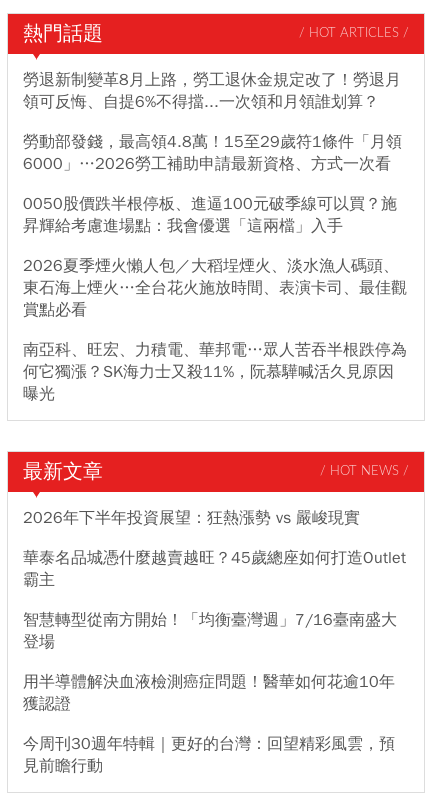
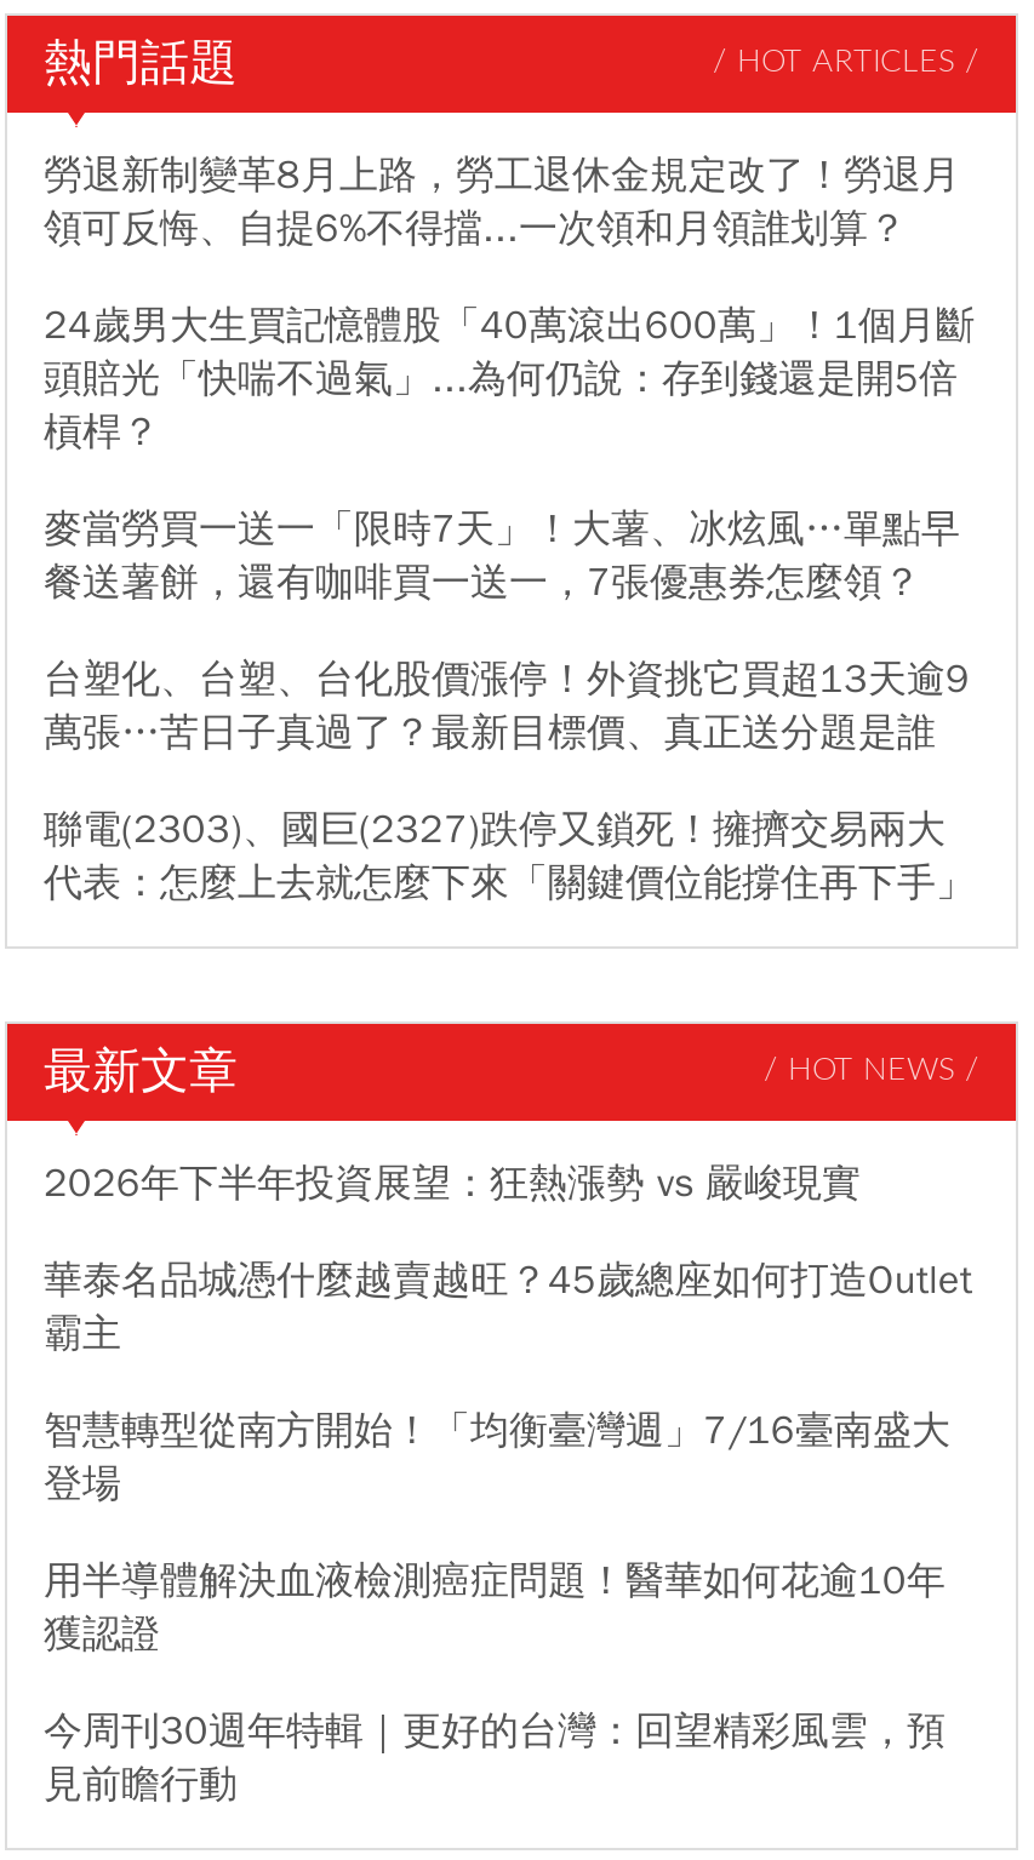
[23,132,402,174] 勞動部發錢，最高領4.8萬！15至29歲符1條件「月領 | 6000」…2026勞工補助申請最新資格、方式一次看 -> [44,301,975,457] 24歲男大生買記憶體股「40萬滾出600萬」！1個月斷 | 頭賠光「快喘不過氣」...為何仍說：存到錢還是開5倍 | 槓桿？
[23,194,397,236] 0050股價跌半根停板、進逼100元破季線可以買？施 | 昇輝給考慮進場點：我會優選「這兩檔」入手 -> [44,505,960,607] 麥當勞買一送一「限時7天」！大薯、冰炫風…單點早 | 餐送薯餅，還有咖啡買一送一，7張優惠券怎麼領？
[23,256,407,320] 2026夏季煙火懶人包／大稻埕煙火、淡水漁人碼頭、 | 東石海上煙火…全台花火施放時間、表演卡司、最佳觀 | 賞點必看 -> [44,655,970,757] 台塑化、台塑、台化股價漲停！外資挑它買超13天逾9 | 萬張…苦日子真過了？最新目標價、真正送分題是誰
[23,340,407,404] 南亞科、旺宏、力積電、華邦電…眾人苦吞半根跌停為 | 何它獨漲？SK海力士又殺11%，阮慕驊喊活久見原因 | 曝光 -> [44,806,975,907] 聯電(2303)、國巨(2327)跌停又鎖死！擁擠交易兩大 | 代表：怎麼上去就怎麼下來「關鍵價位能撐住再下手」

